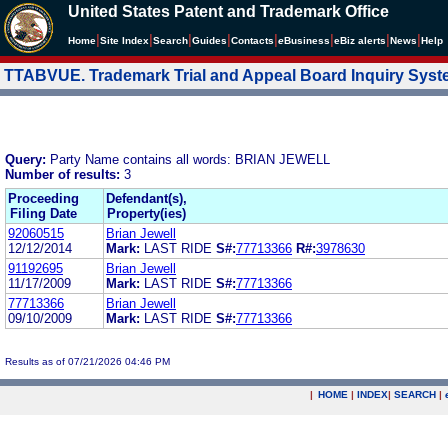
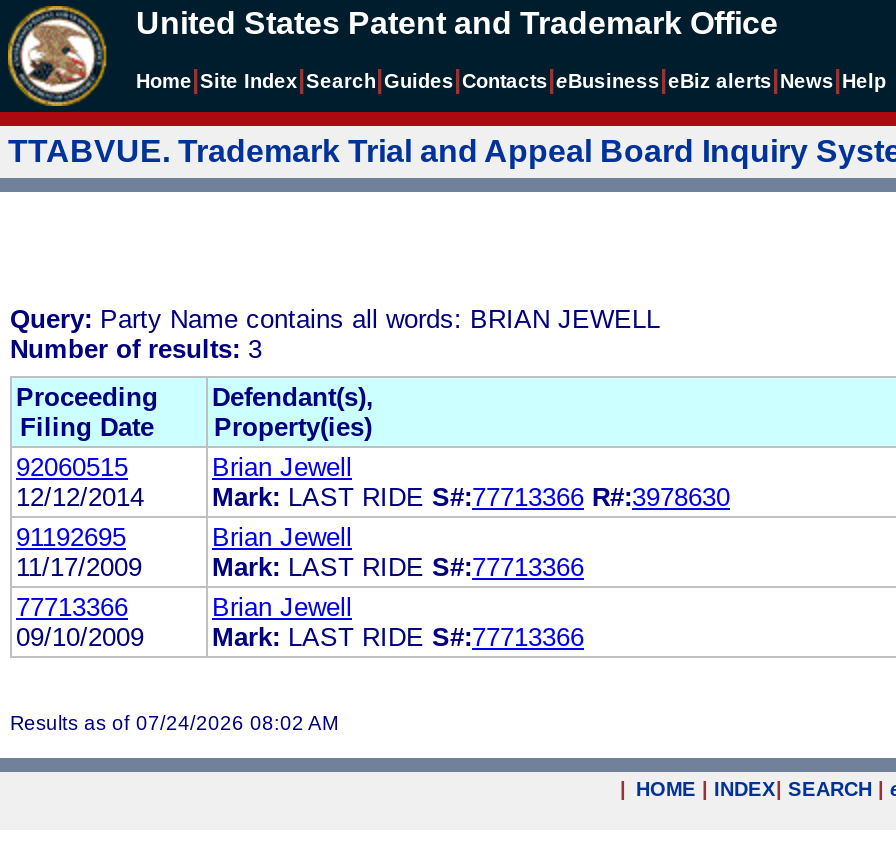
[5,356,170,367] Results as of 07/21/2026 04:46 PM -> [10,712,338,734] Results as of 07/24/2026 08:02 AM

